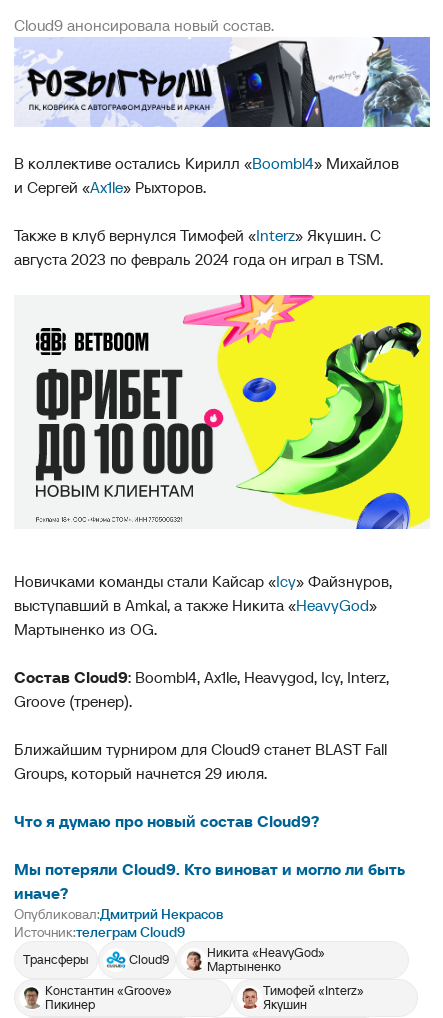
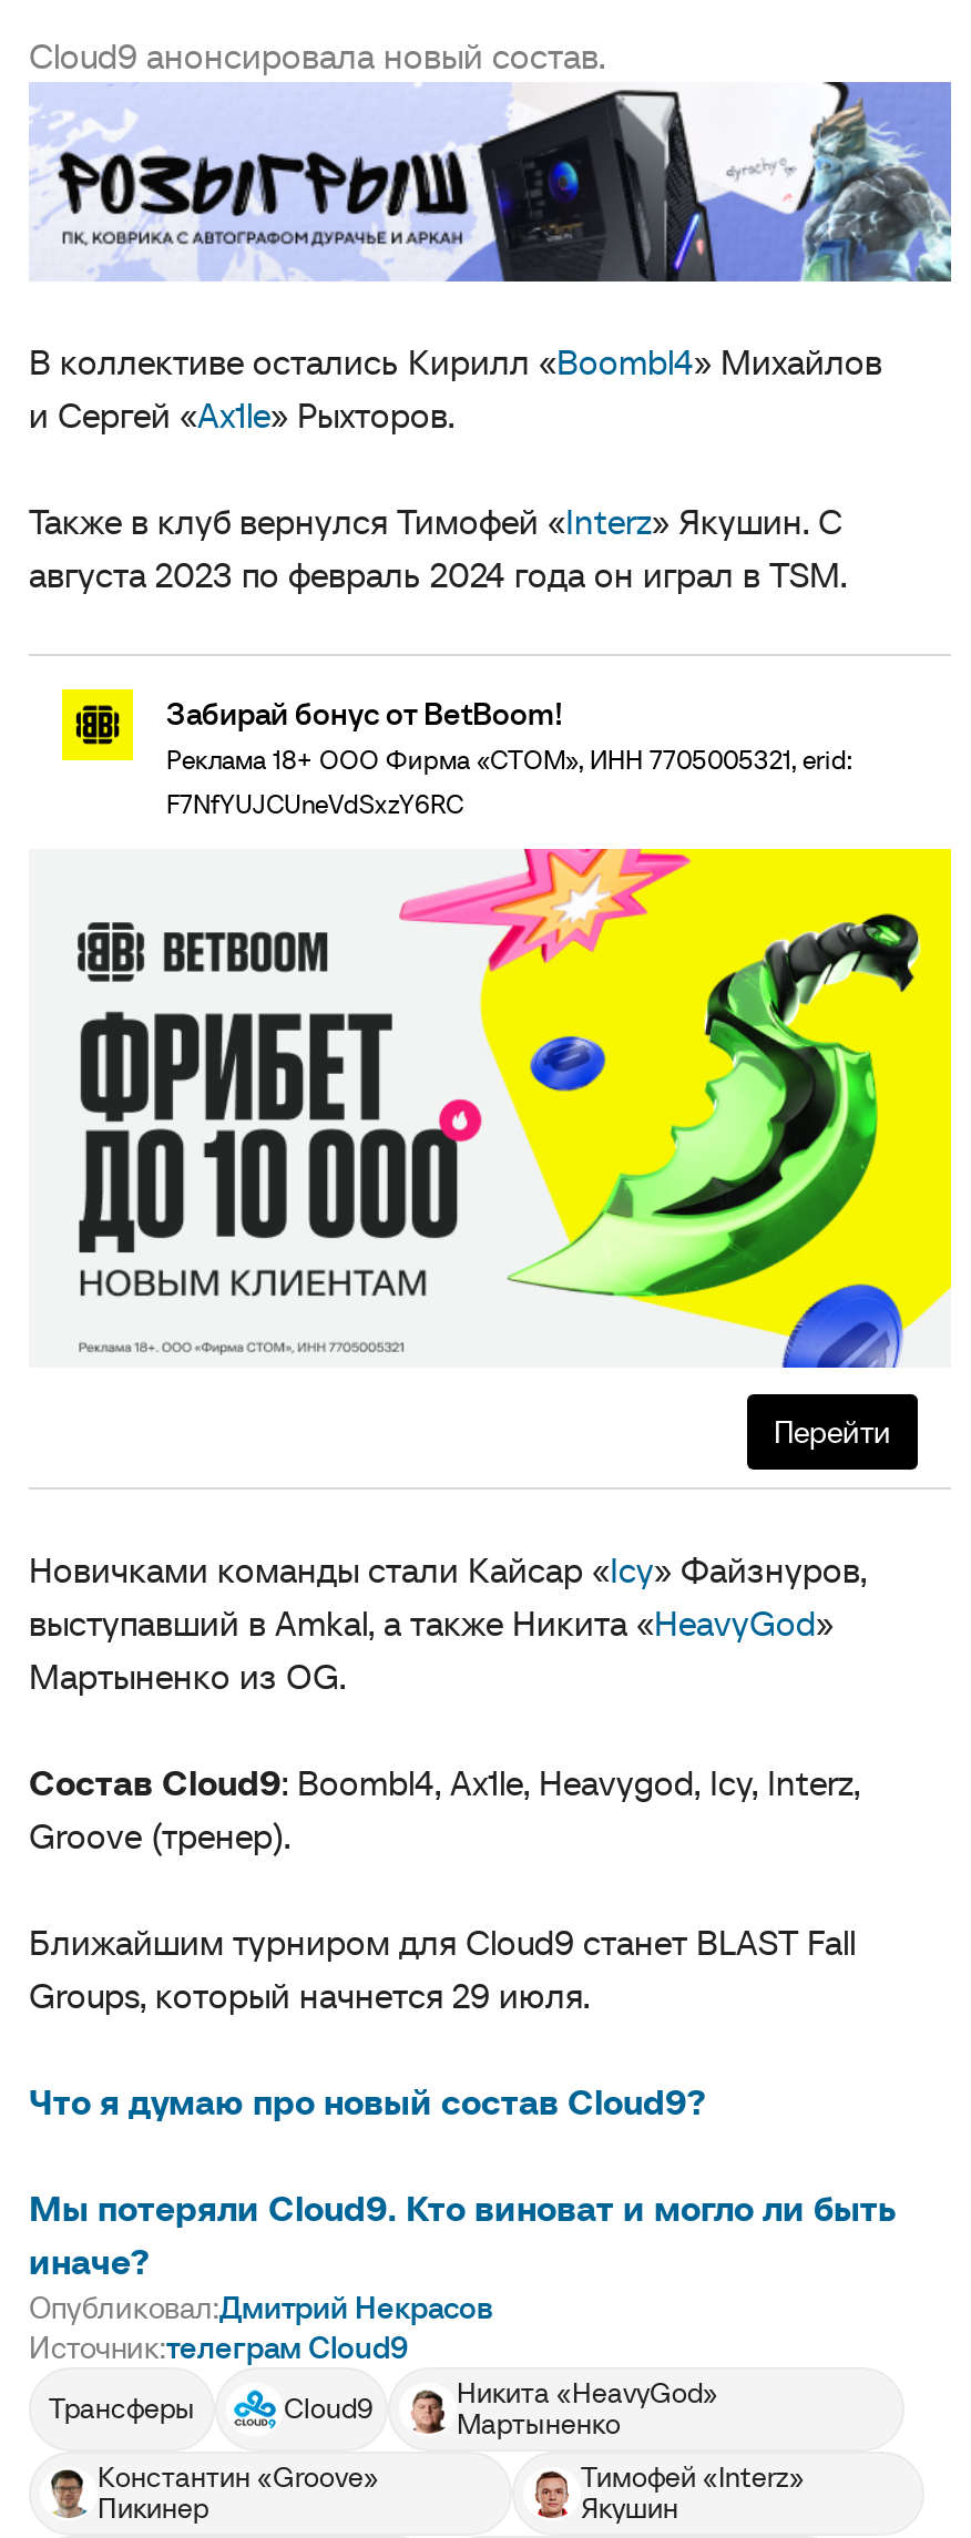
none -> [60,687,851,821] [image] | Забирай бонус от BetBoom! | Реклама 18+ ООО Фирма «СТОМ», ИНН 7705005321, erid: | F7NfYUJCUneVdSxzY6RC
none -> [774,1413,891,1453] Перейти
moved [35,294,431,526] -> [75,847,951,1370]: [image]

